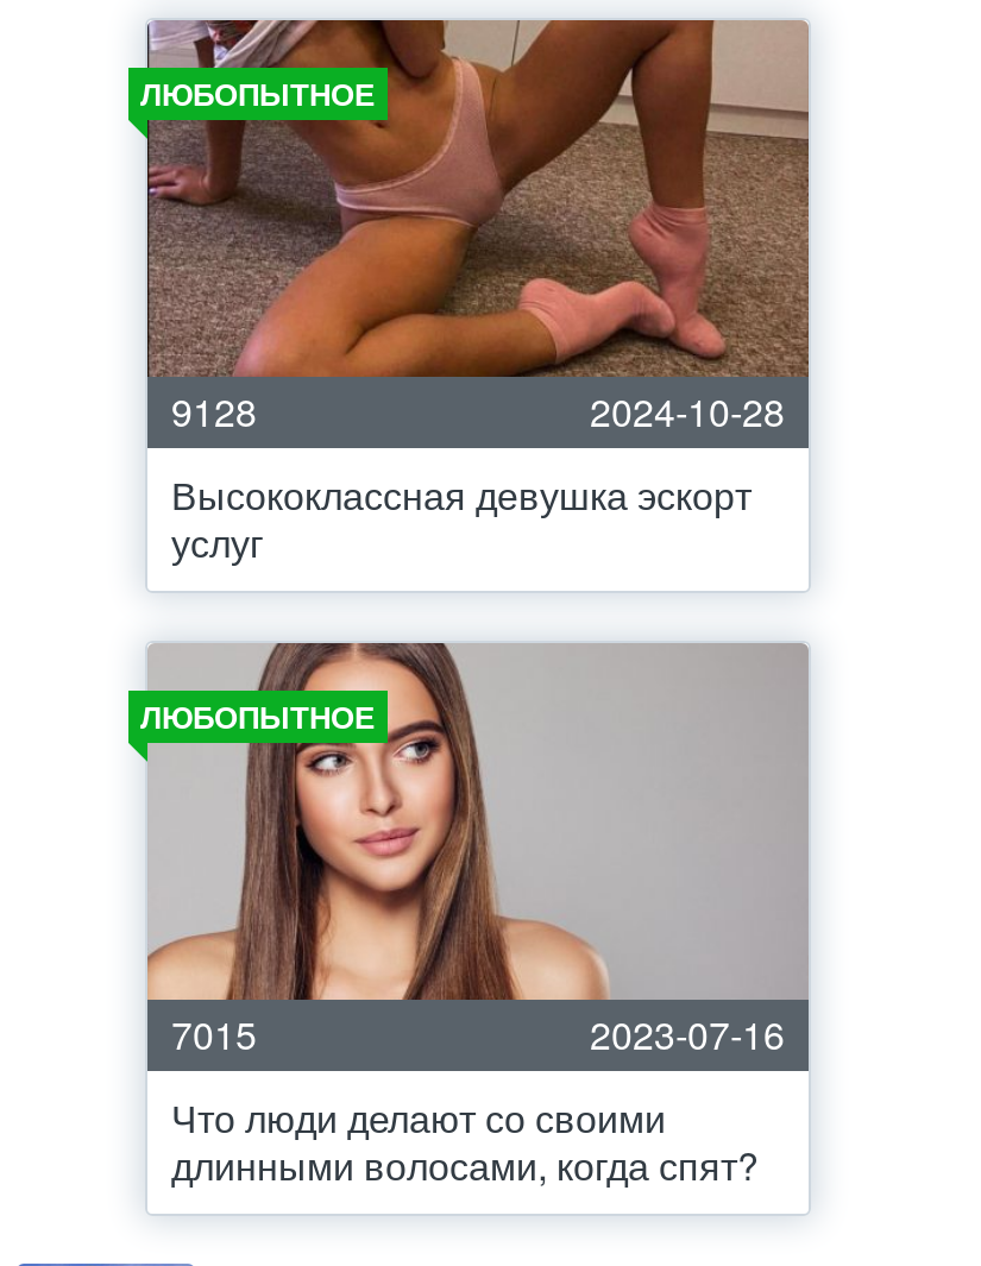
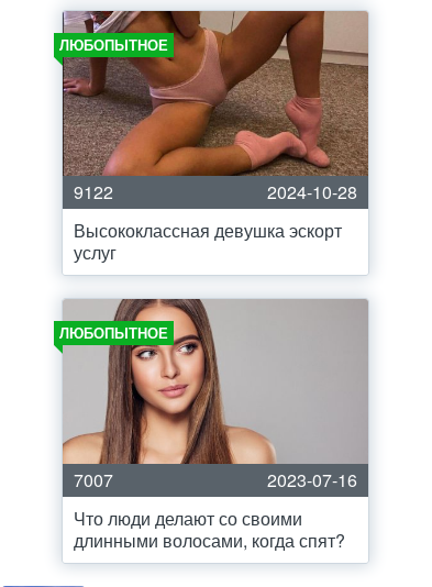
[171,384,257,439] 9128 -> [74,179,113,204] 9122
[171,1007,257,1062] 7015 -> [74,467,113,492] 7007

